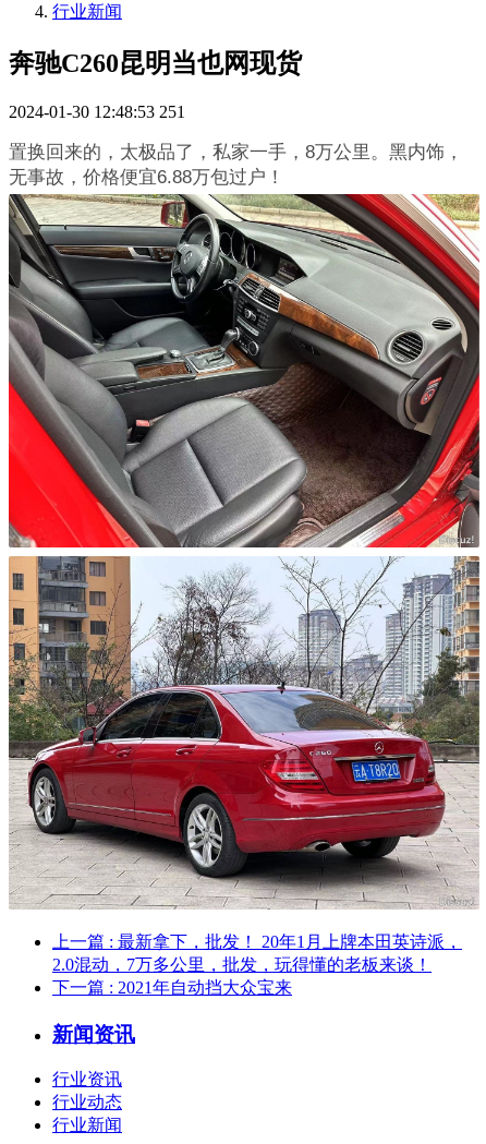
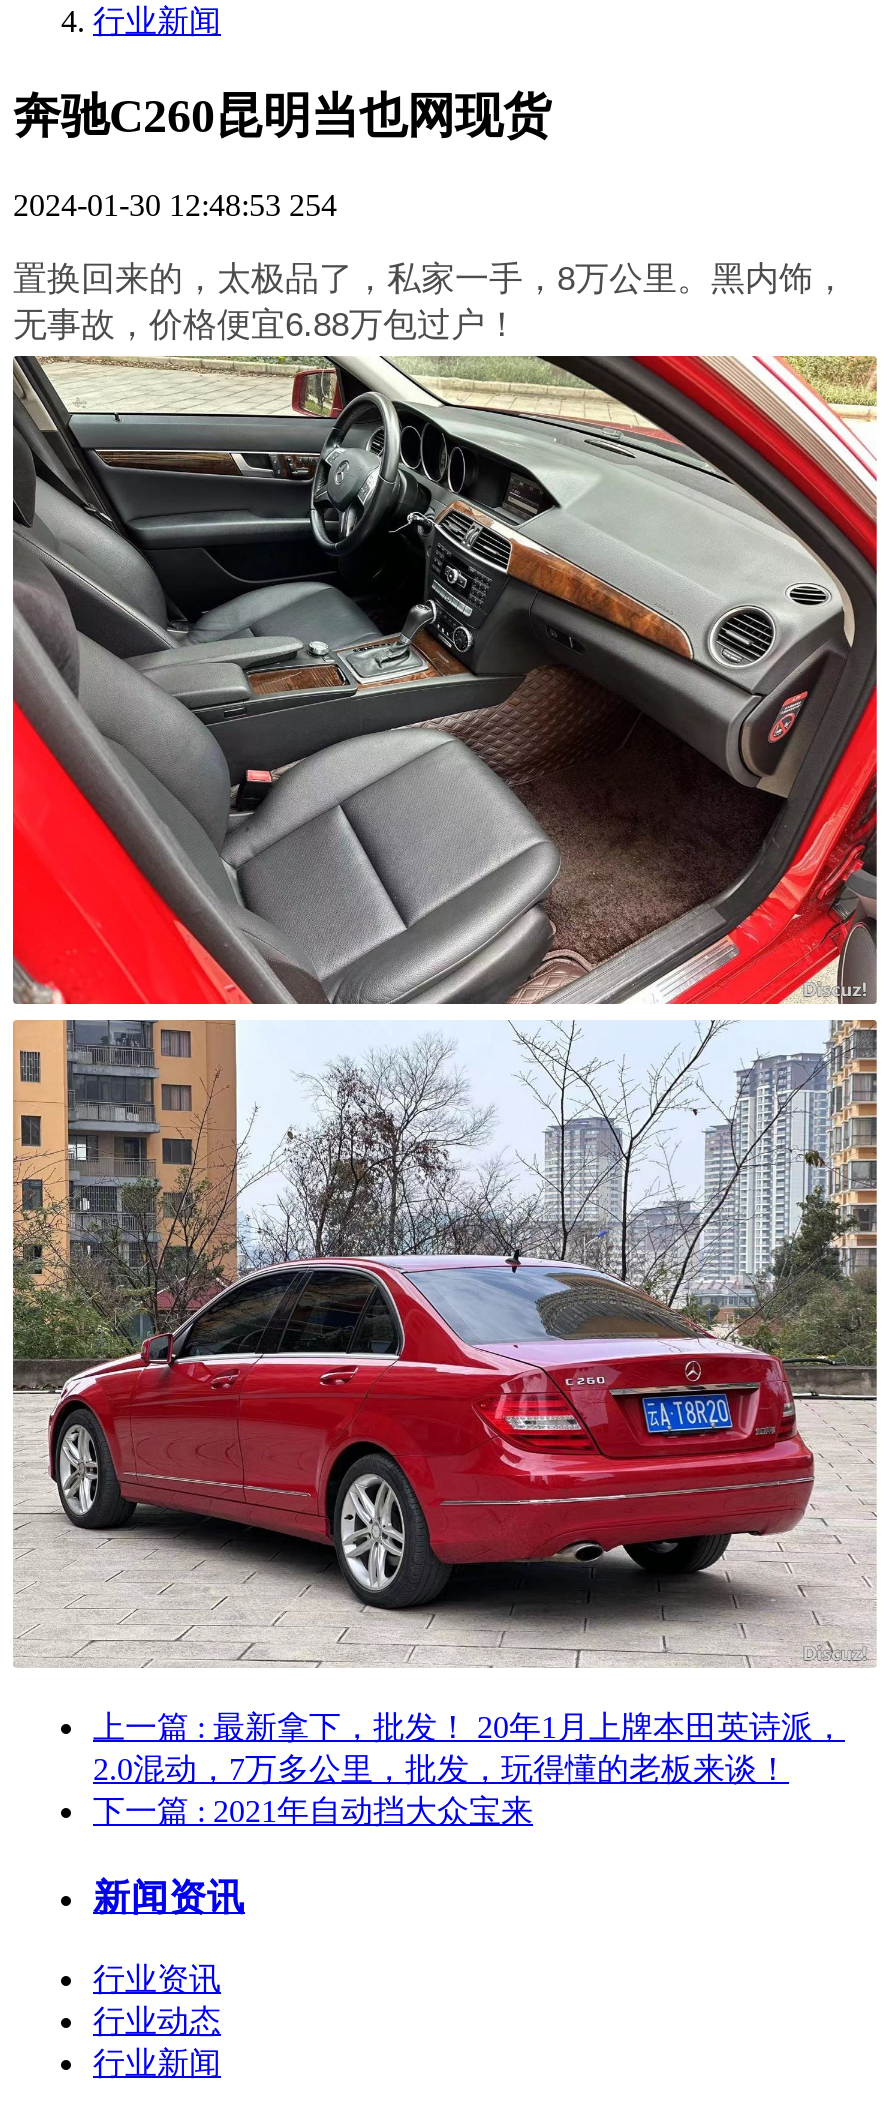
[9,103,185,121] 2024-01-30 12:48:53 251 -> [13,188,337,222] 2024-01-30 12:48:53 254

